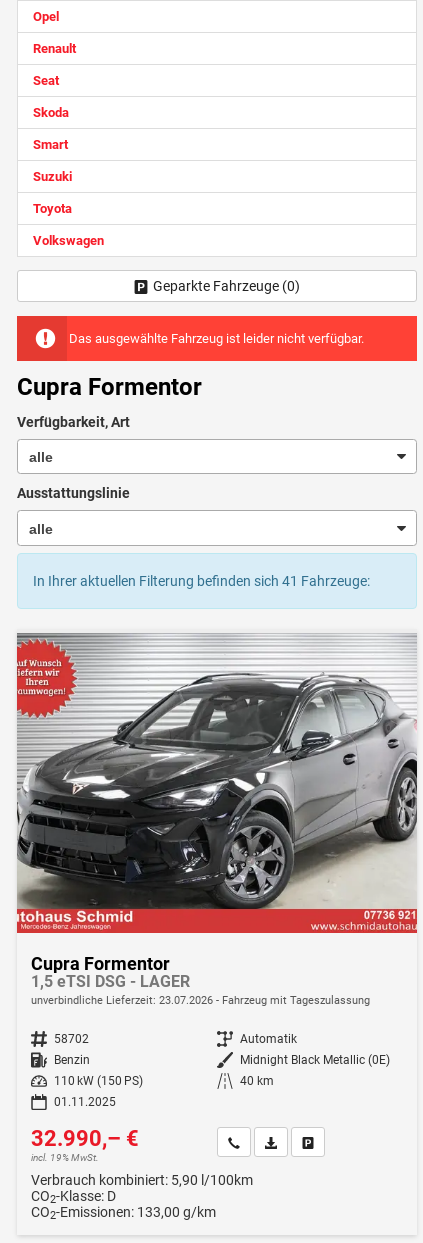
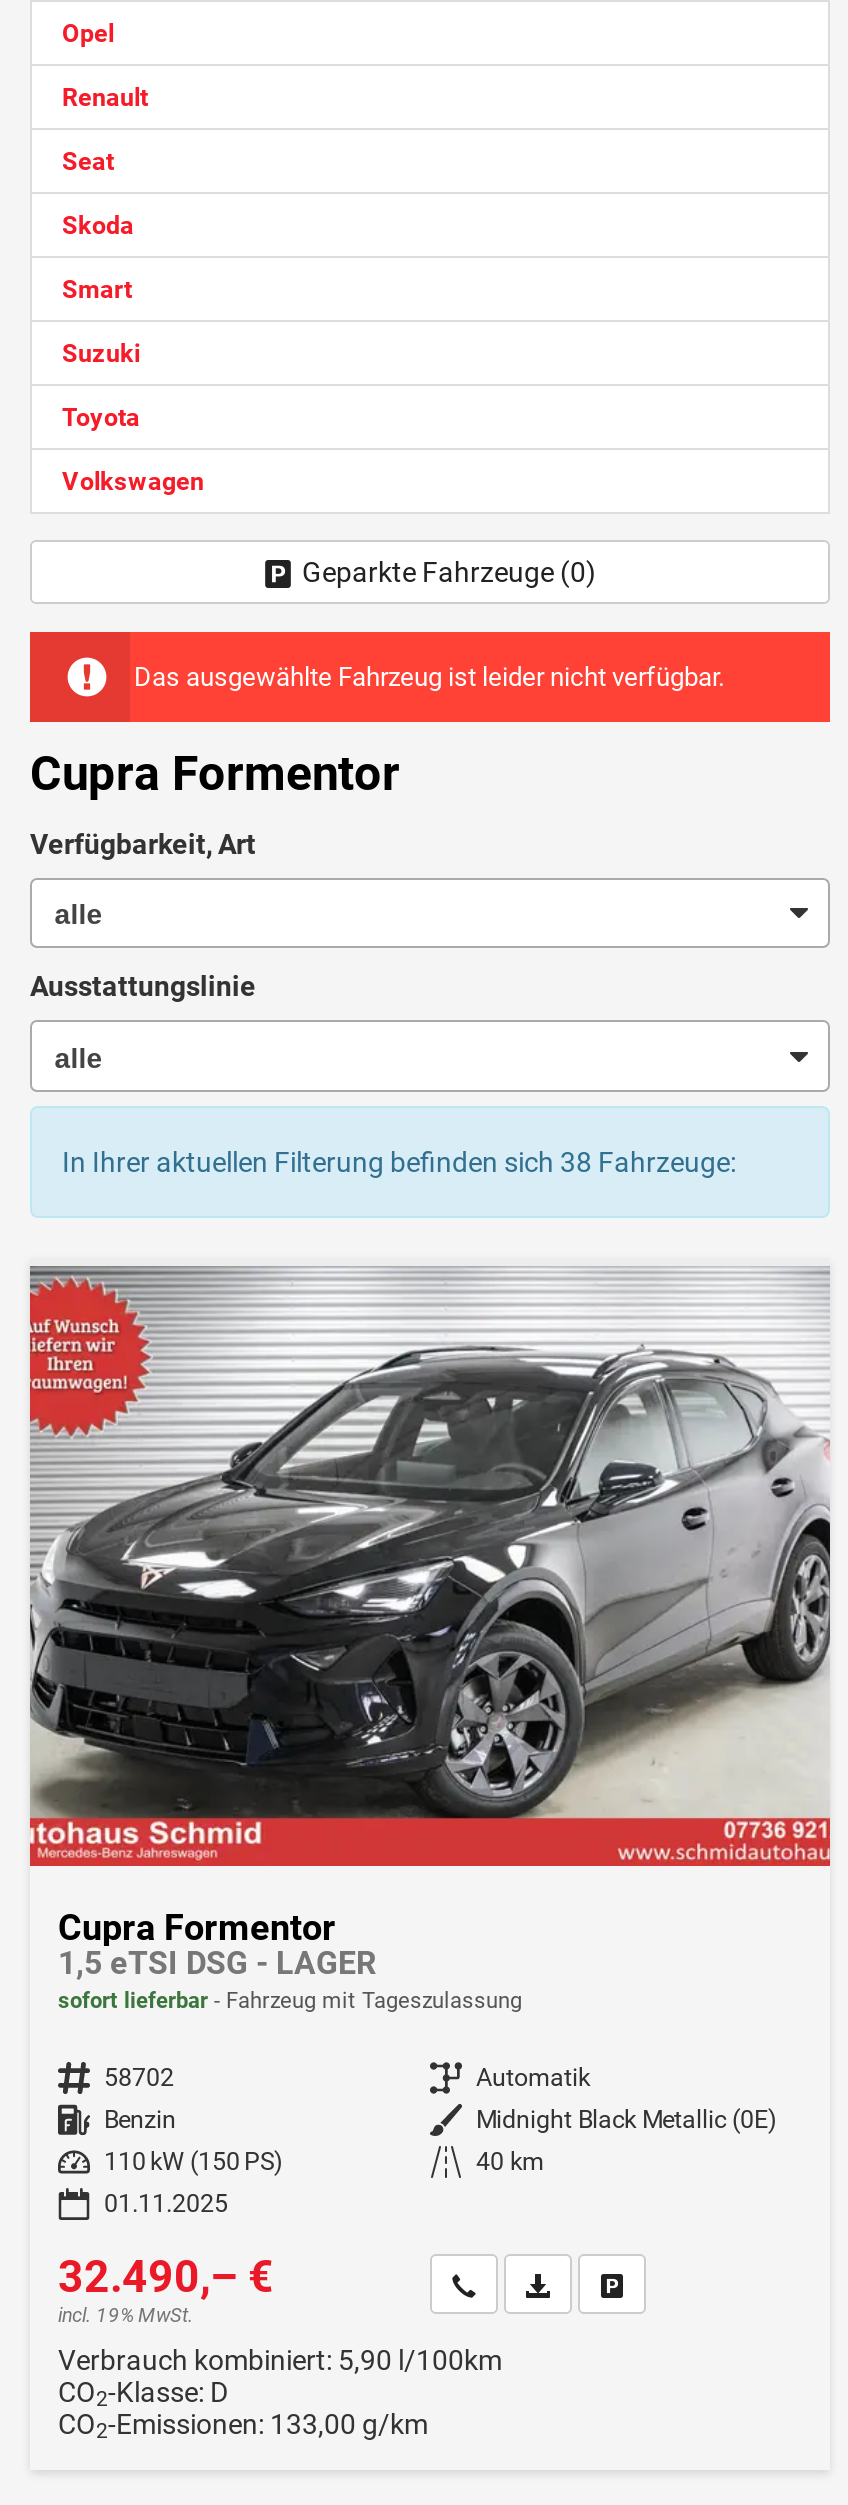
[33,573,370,589] In Ihrer aktuellen Filterung befinden sich 41 Fahrzeuge: -> [62,1146,736,1178] In Ihrer aktuellen Filterung befinden sich 38 Fahrzeuge:
[31,994,370,1007] unverbindliche Lieferzeit: 23.07.2026 Fahrzeug mit Tageszulassung -> [58,1988,522,2014] sofort lieferbar Fahrzeug mit Tageszulassung
[31,1126,139,1151] 32.990,– € -> [58,2252,274,2302] 32.490,– €

